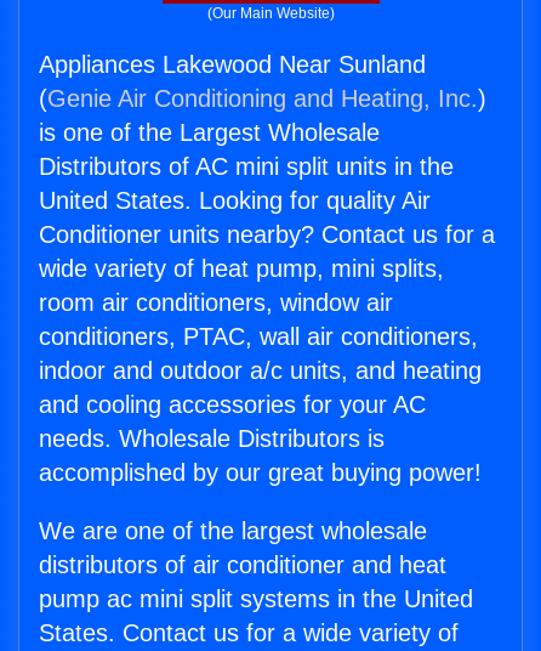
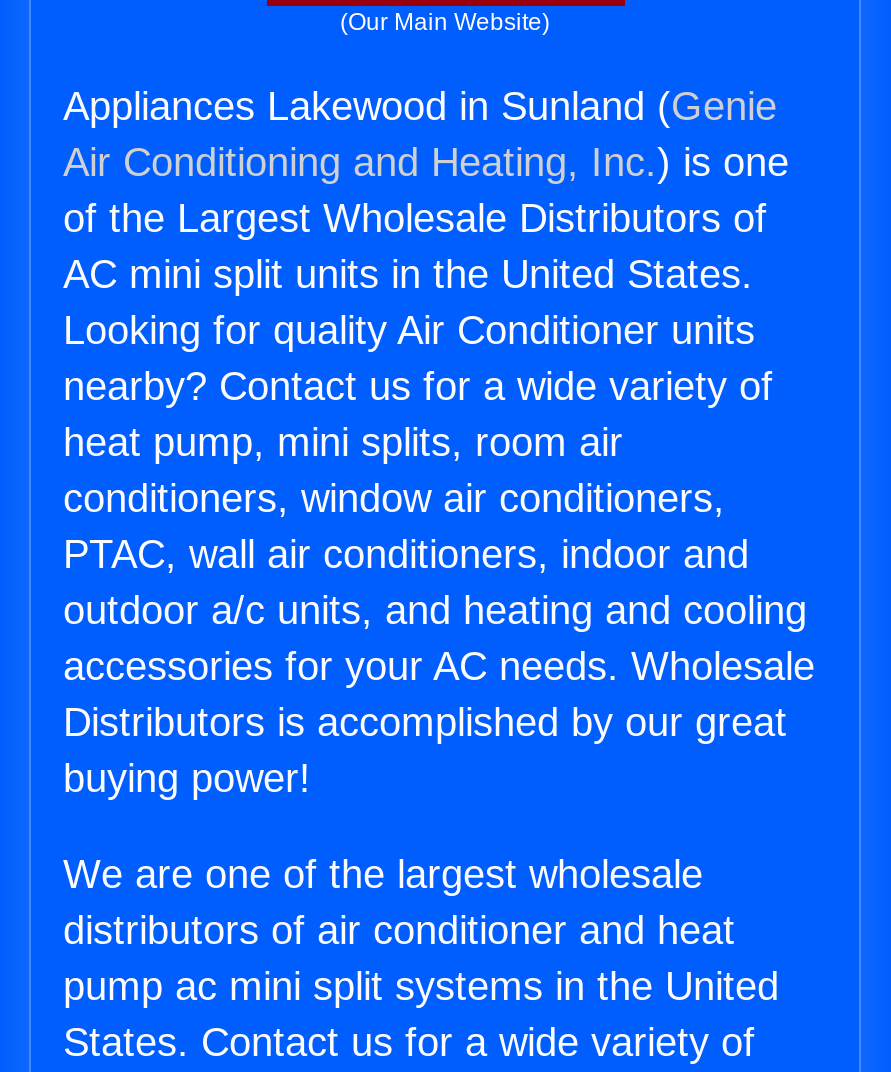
[39,51,495,486] Appliances Lakewood Near Sunland | (Genie Air Conditioning and Heating, Inc.) | is one of the Largest Wholesale | Distributors of AC mini split units in the | United States. Looking for quality Air | Conditioner units nearby? Contact us for a | wide variety of heat pump, mini splits, | room air conditioners, window air | conditioners, PTAC, wall air conditioners, | indoor and outdoor a/c units, and heating | and cooling accessories for your AC | needs. Wholesale Distributors is | accomplished by our great buying power! -> [63,84,815,800] Appliances Lakewood in Sunland (Genie | Air Conditioning and Heating, Inc.) is one | of the Largest Wholesale Distributors of | AC mini split units in the United States. | Looking for quality Air Conditioner units | nearby? Contact us for a wide variety of | heat pump, mini splits, room air | conditioners, window air conditioners, | PTAC, wall air conditioners, indoor and | outdoor a/c units, and heating and cooling | accessories for your AC needs. Wholesale | Distributors is accomplished by our great | buying power!

